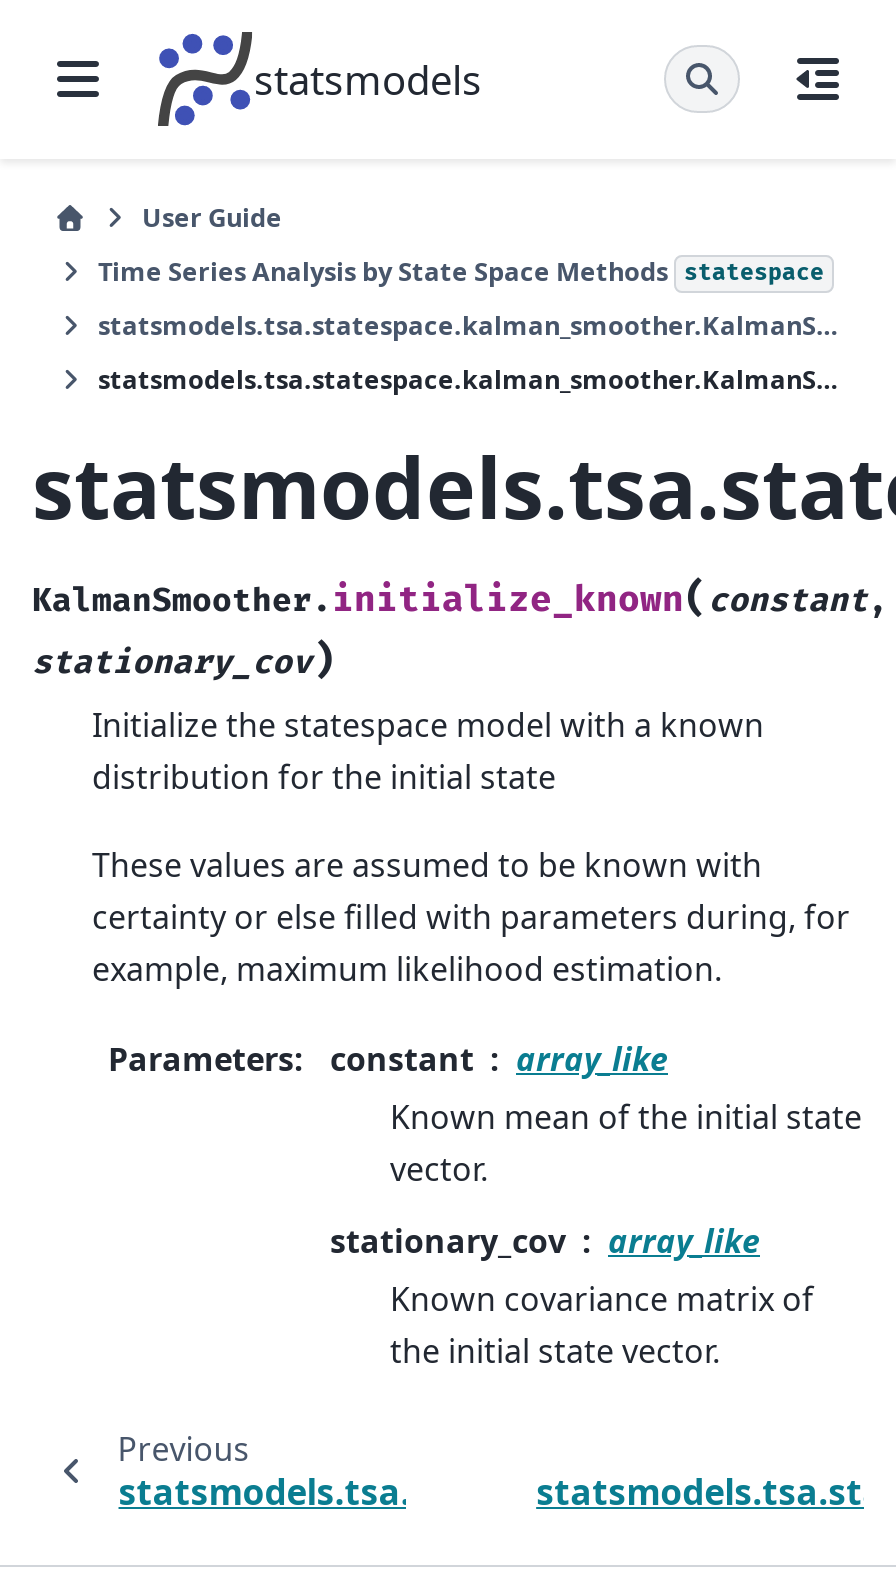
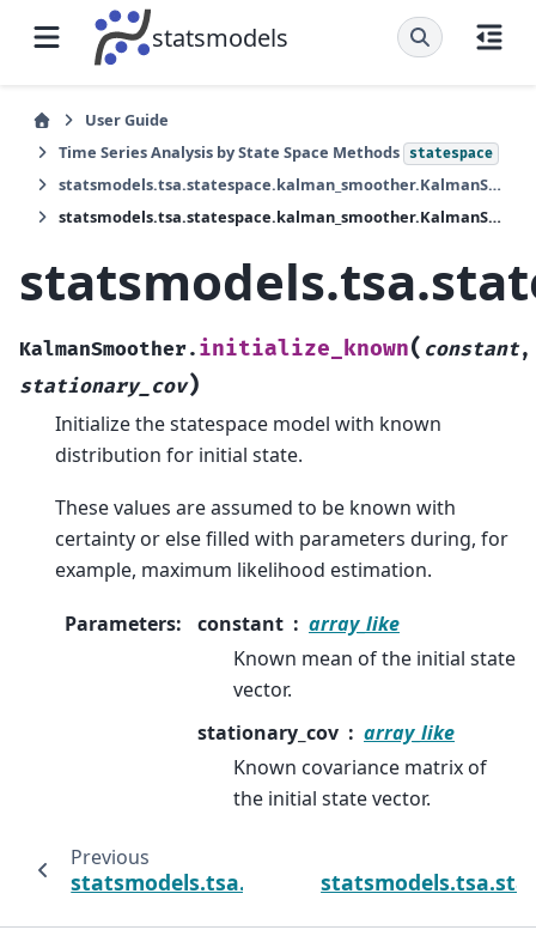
[92,703,764,799] Initialize the statespace model with a known | distribution for the initial state -> [55,410,441,468] Initialize the statespace model with known | distribution for initial state.

